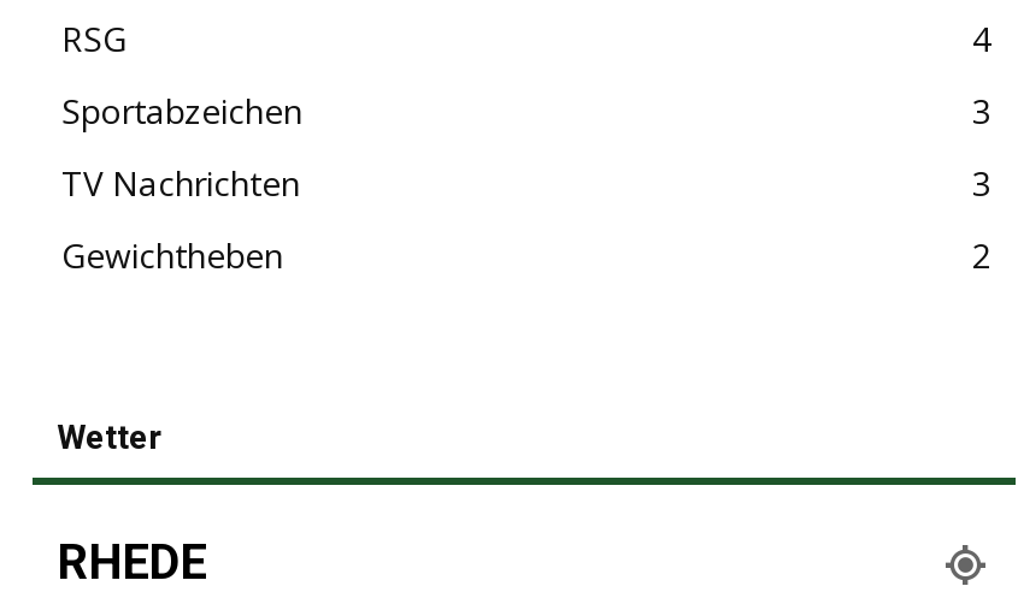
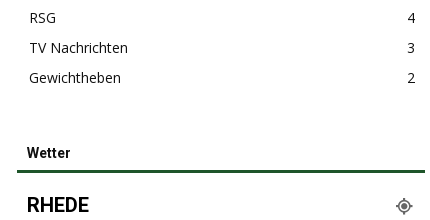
[61,87,991,133] Sportabzeichen | 3 -> none

